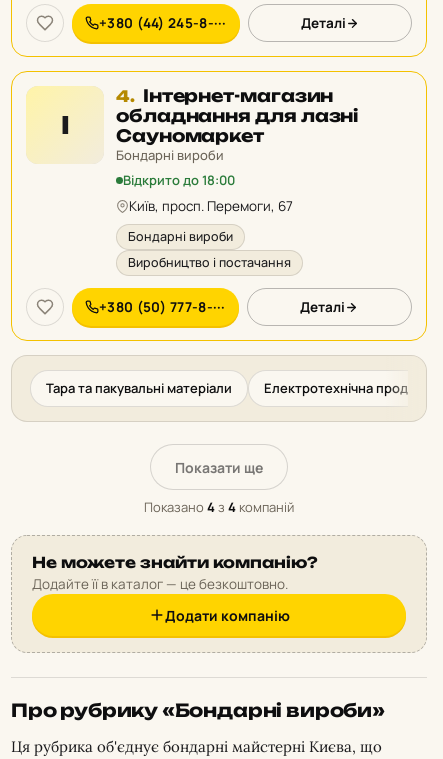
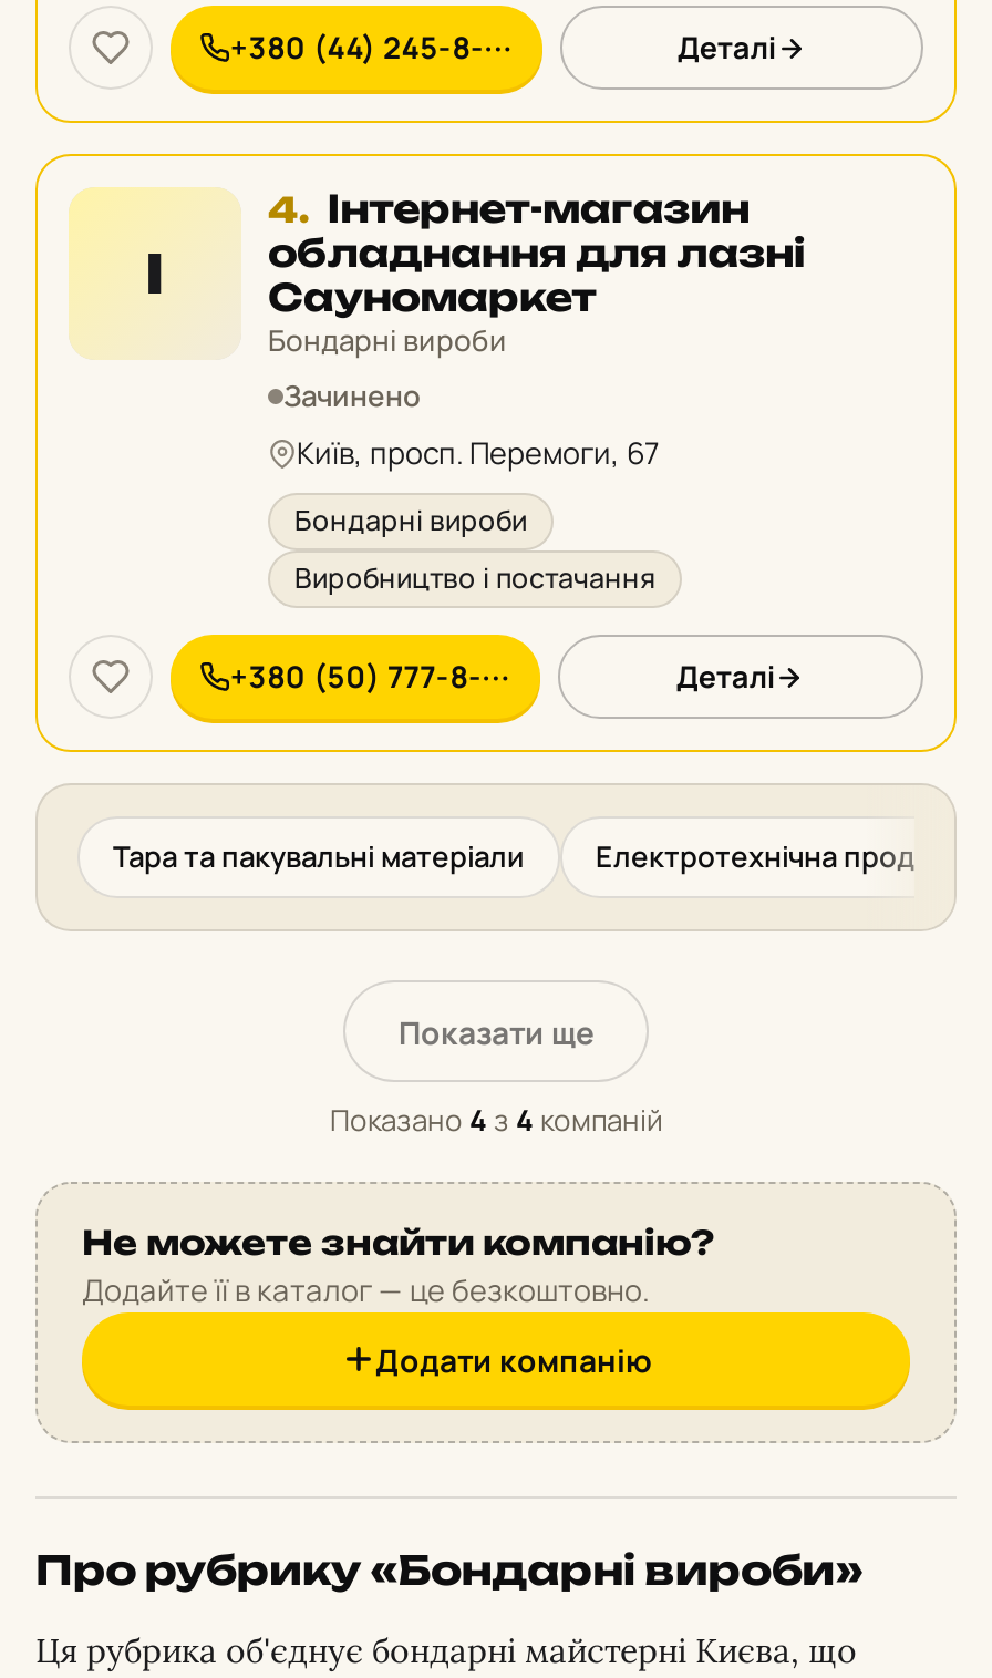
[123,171,235,189] Відкрито до 18:00 -> [283,375,421,415] Зачинено

